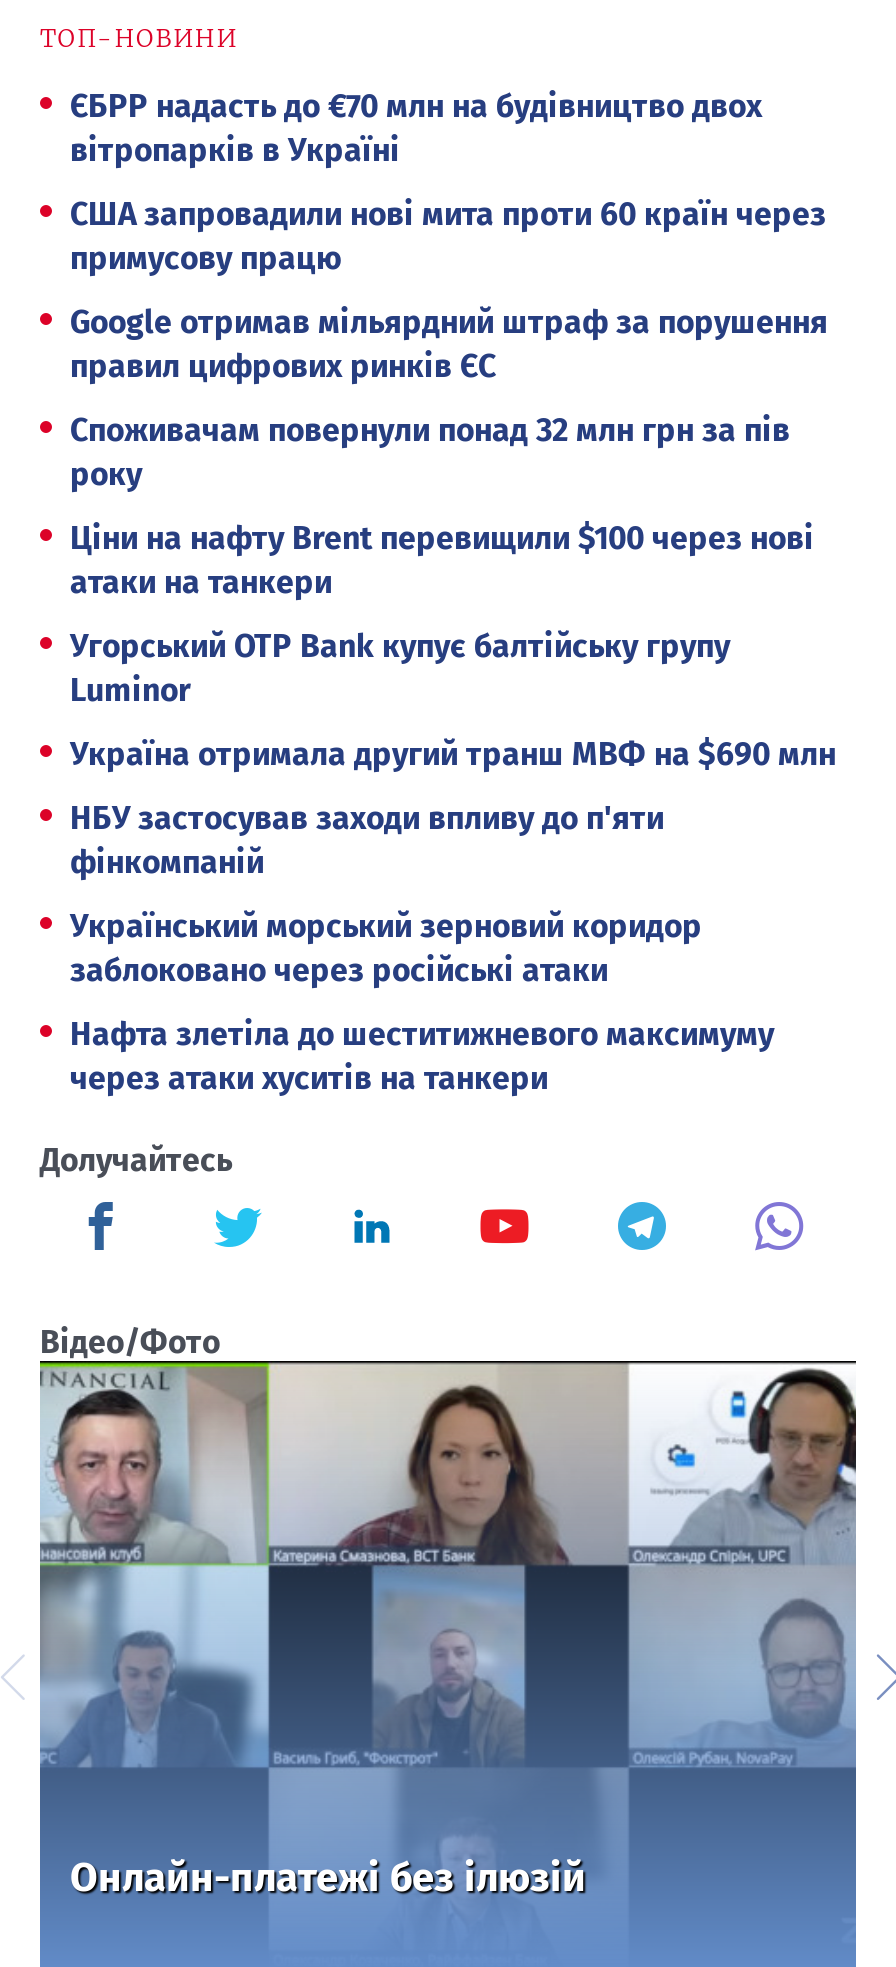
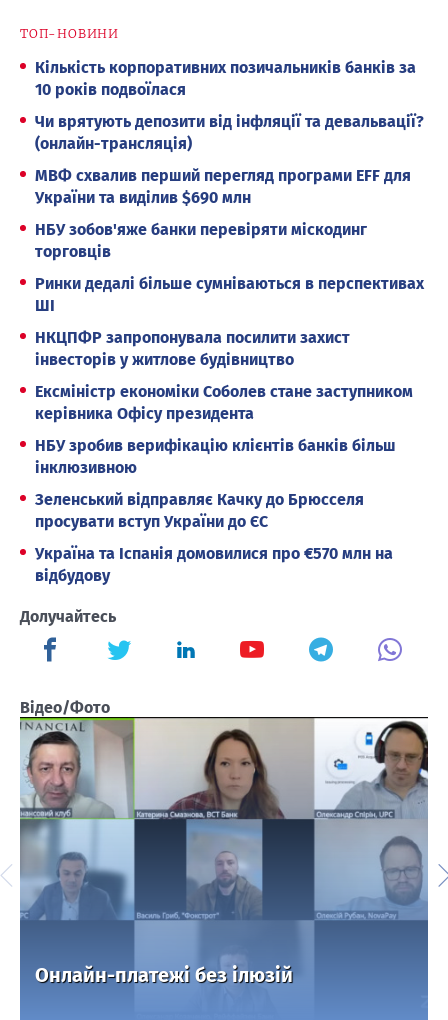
[70,87,762,169] ЄБРР надасть до €70 млн на будівництво двох | вітропарків в Україні -> [35,58,416,99] Кількість корпоративних позичальників банків за | 10 років подвоїлася
[70,195,826,277] США запровадили нові мита проти 60 країн через | примусову працю -> [35,112,424,153] Чи врятують депозити від інфляції та девальвації? | (онлайн-трансляція)
[70,303,828,385] Google отримав мільярдний штраф за порушення | правил цифрових ринків ЄС -> [35,166,411,207] МВФ схвалив перший перегляд програми EFF для | України та виділив $690 млн
[70,411,790,493] Споживачам повернули понад 32 млн грн за пів | року -> [35,220,367,261] НБУ зобов'яже банки перевіряти міскодинг | торговців
[70,519,814,601] Ціни на нафту Brent перевищили $100 через нові | атаки на танкери -> [35,274,424,315] Ринки дедалі більше сумніваються в перспективах | ШІ
[70,627,730,709] Угорський OTP Bank купує балтійську групу | Luminor -> [35,328,350,369] НКЦПФР запропонувала посилити захист | інвесторів у житлове будівництво
[70,735,836,773] Україна отримала другий транш МВФ на $690 млн -> [35,382,413,423] Ексміністр економіки Соболев стане заступником | керівника Офісу президента
[70,799,664,881] НБУ застосував заходи впливу до п'яти | фінкомпаній -> [35,436,396,477] НБУ зробив верифікацію клієнтів банків більш | інклюзивною
[70,907,702,989] Український морський зерновий коридор | заблоковано через російські атаки -> [35,490,364,531] Зеленський відправляє Качку до Брюсселя | просувати вступ України до ЄС
[70,1015,774,1097] Нафта злетіла до шеститижневого максимуму | через атаки хуситів на танкери -> [35,544,393,585] Україна та Іспанія домовилися про €570 млн на | відбудову

